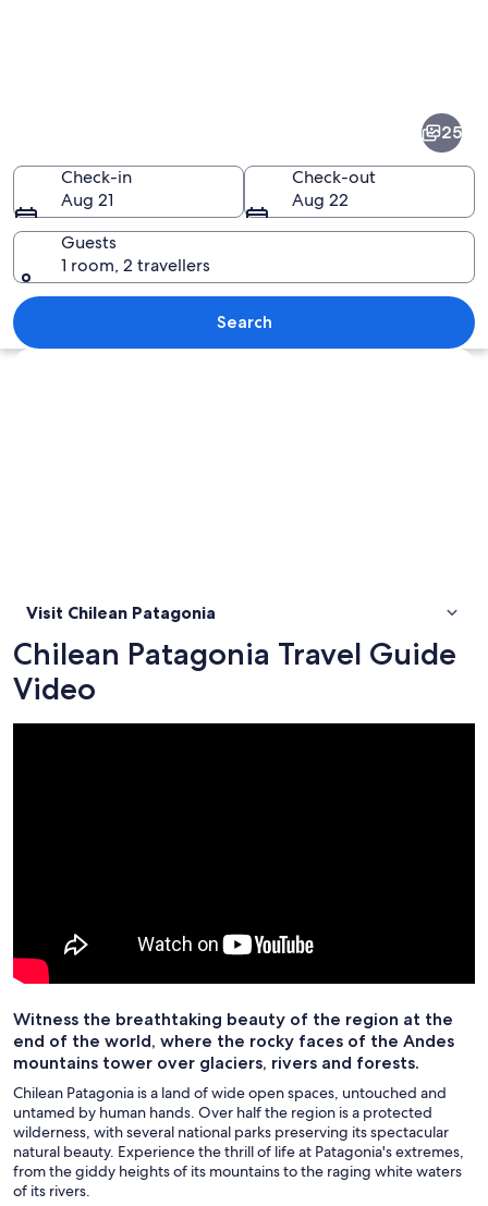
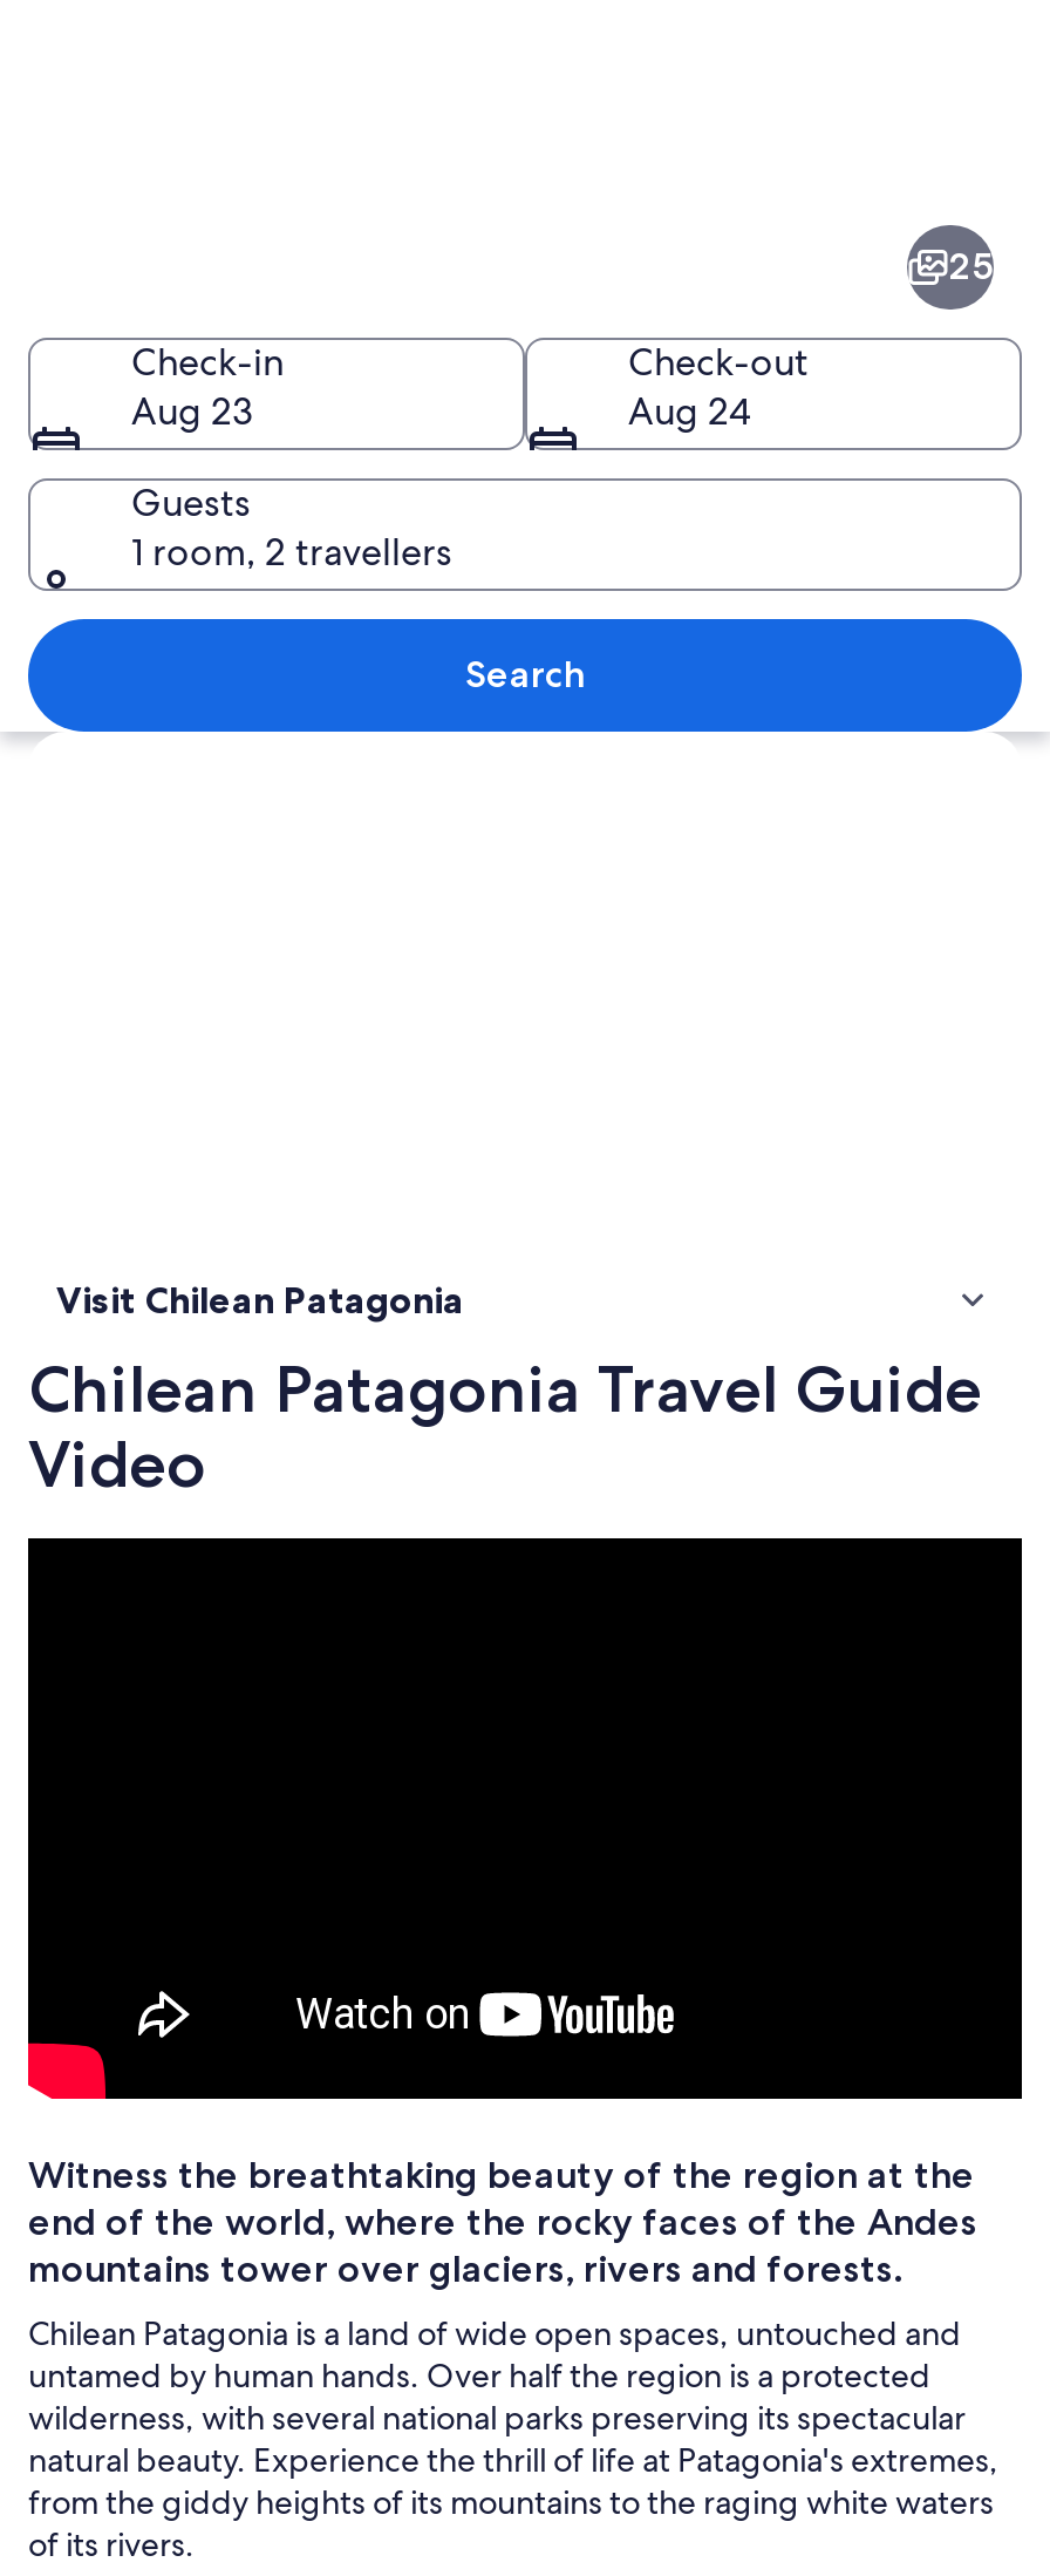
[61,188,113,211] Aug 21 -> [131,386,253,435] Aug 23
[292,188,349,211] Aug 22 -> [628,386,750,435] Aug 24

